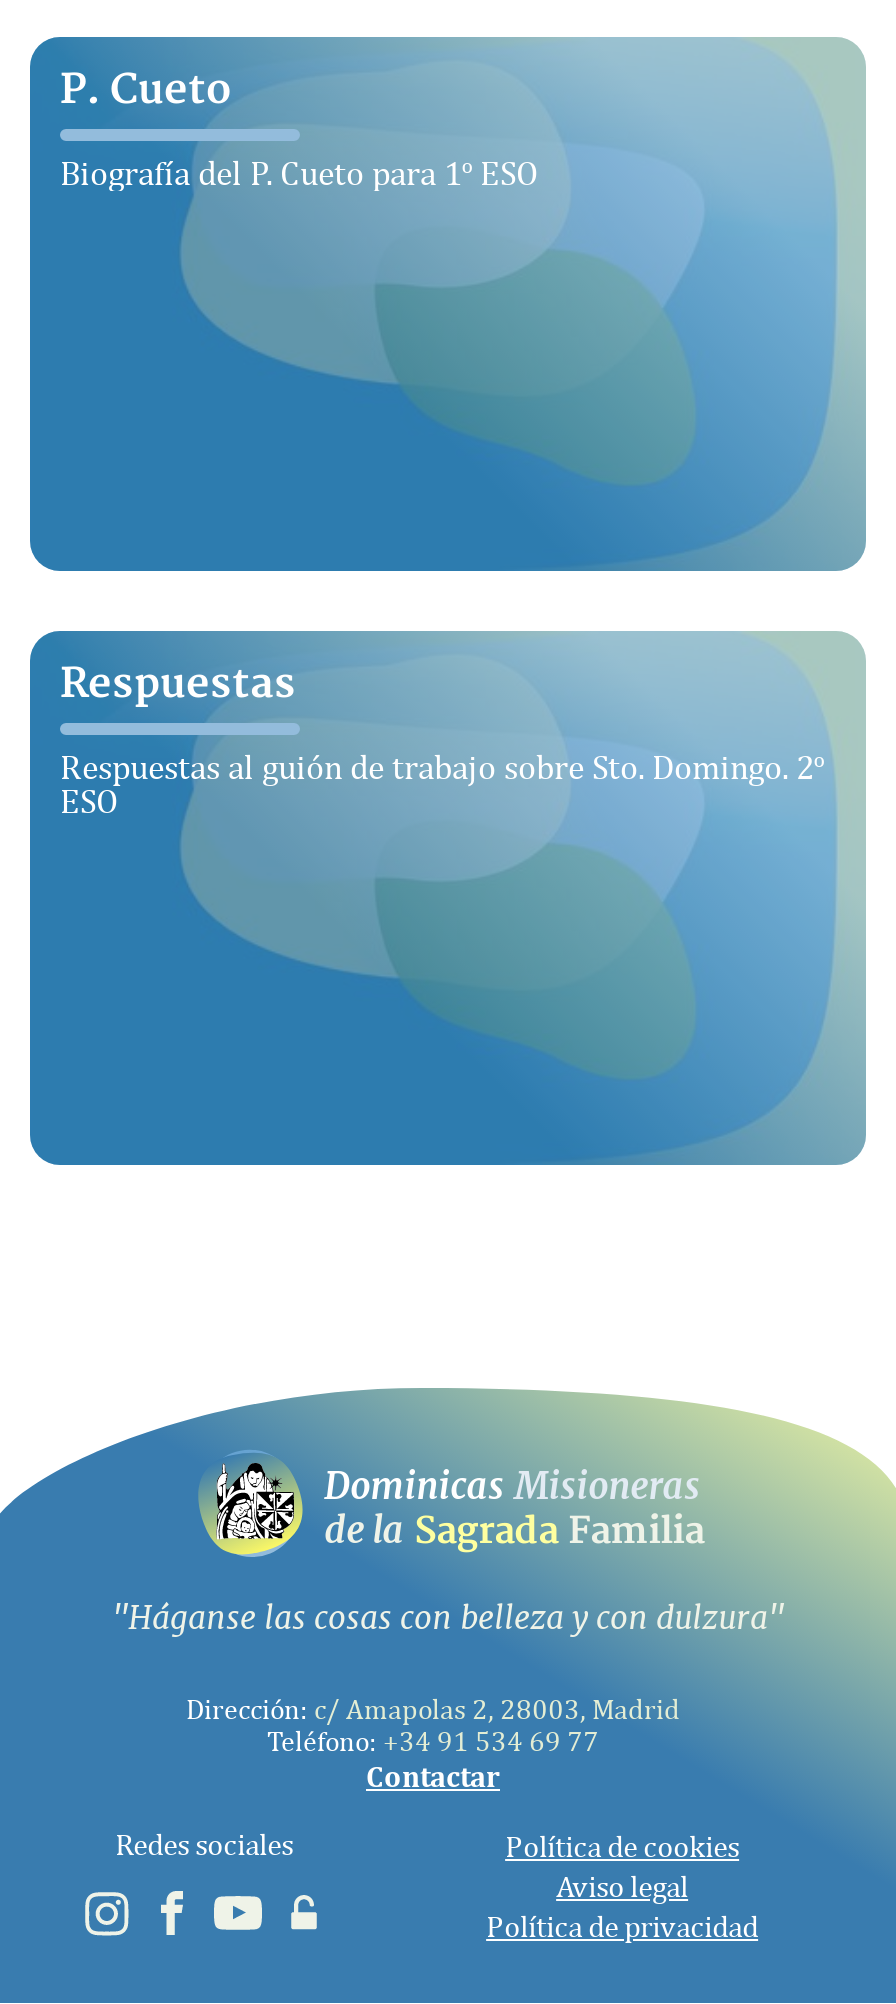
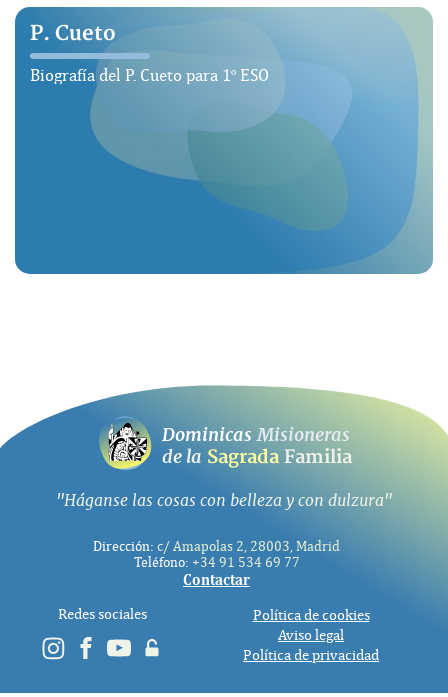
[60,659,824,823] Respuestas | Respuestas al guión de trabajo sobre Sto. Domingo. 2º | ESO -> none

